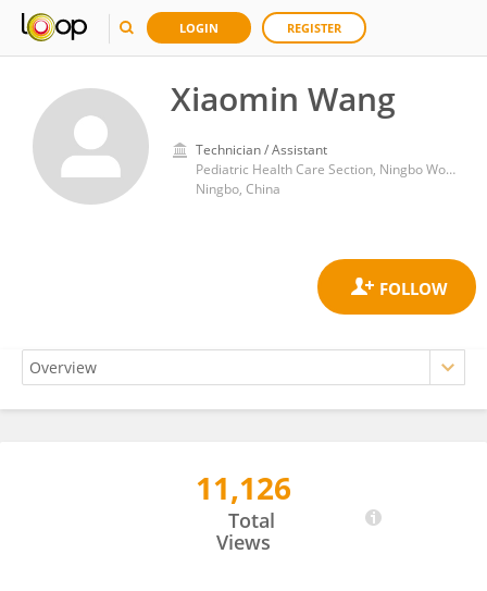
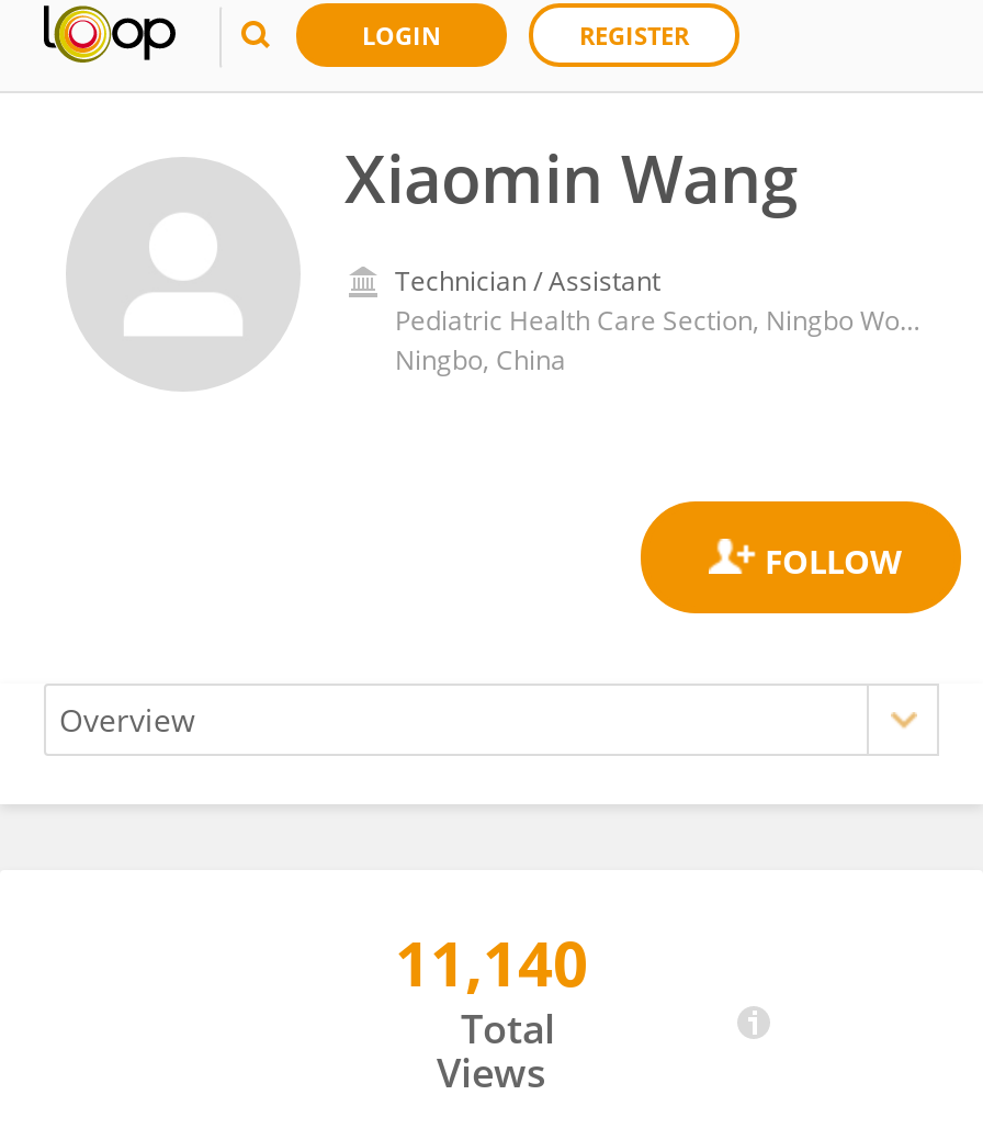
[196,467,291,508] 11,126 -> [395,921,588,1004] 11,140

